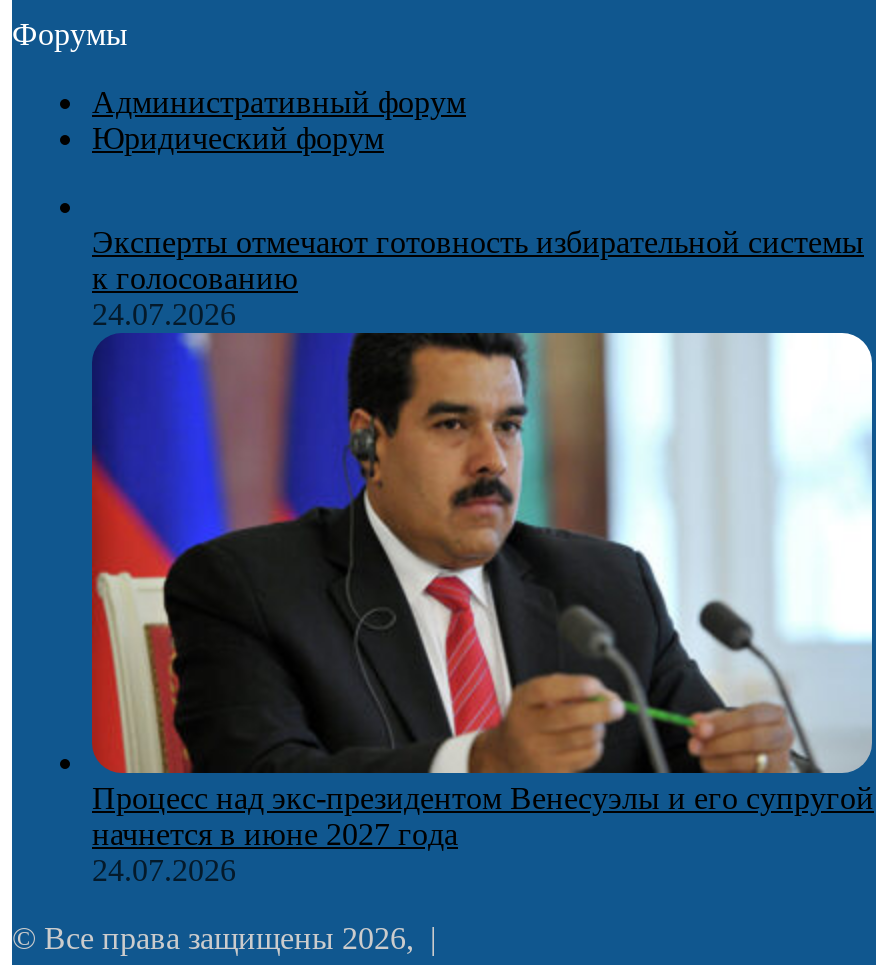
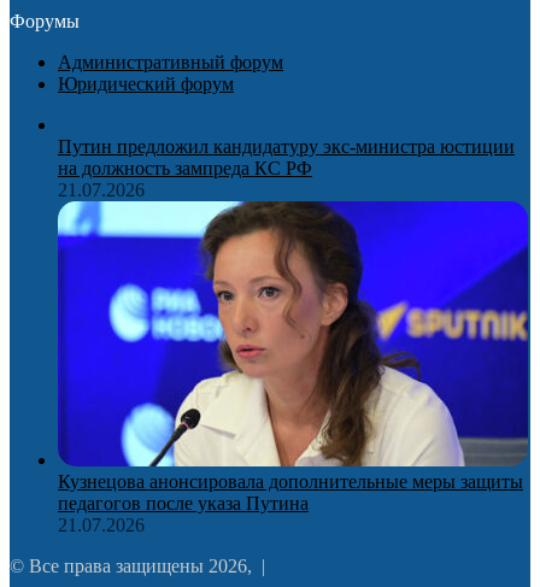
[92,225,864,331] Эксперты отмечают готовность избирательной системы | к голосованию | 24.07.2026 -> [58,136,515,200] Путин предложил кандидатуру экс-министра юстиции | на должность зампреда КС РФ | 21.07.2026
[90,331,874,887] [image] | Процесс над экс-президентом Венесуэлы и его супругой | начнется в июне 2027 года | 24.07.2026 -> [57,200,529,535] [image] | Кузнецова анонсировала дополнительные меры защиты | педагогов после указа Путина | 21.07.2026

